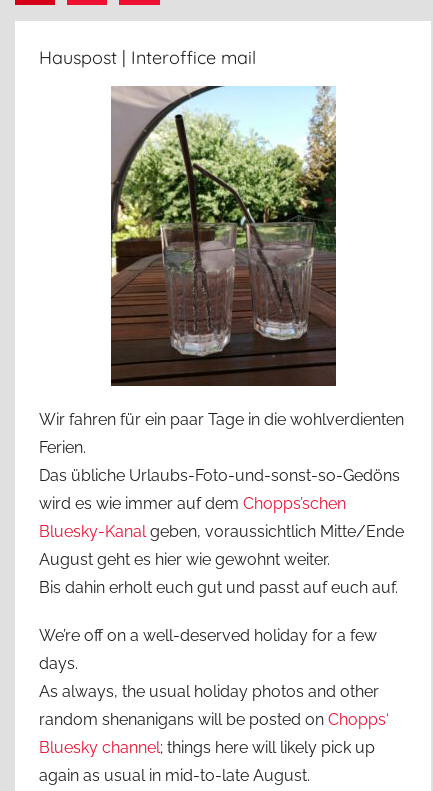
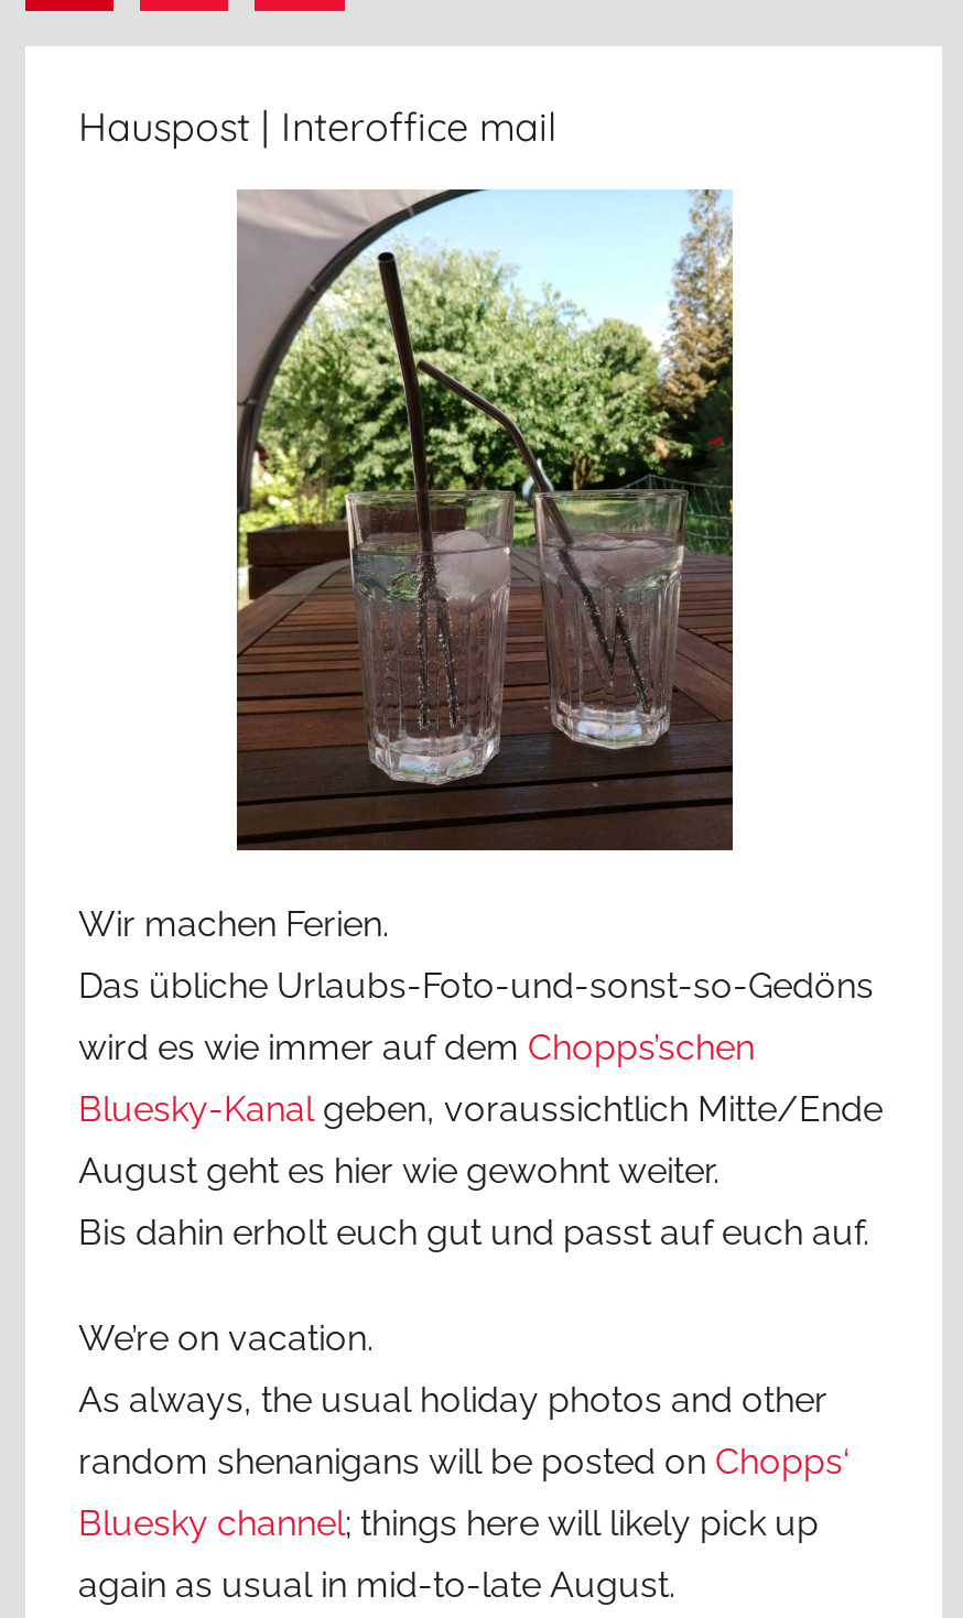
[39,410,404,457] Wir fahren für ein paar Tage in die wohlverdienten | Ferien. -> [78,903,389,945] Wir machen Ferien.
[39,626,377,673] We’re off on a well-deserved holiday for a few | days. -> [78,1317,374,1359] We’re on vacation.

